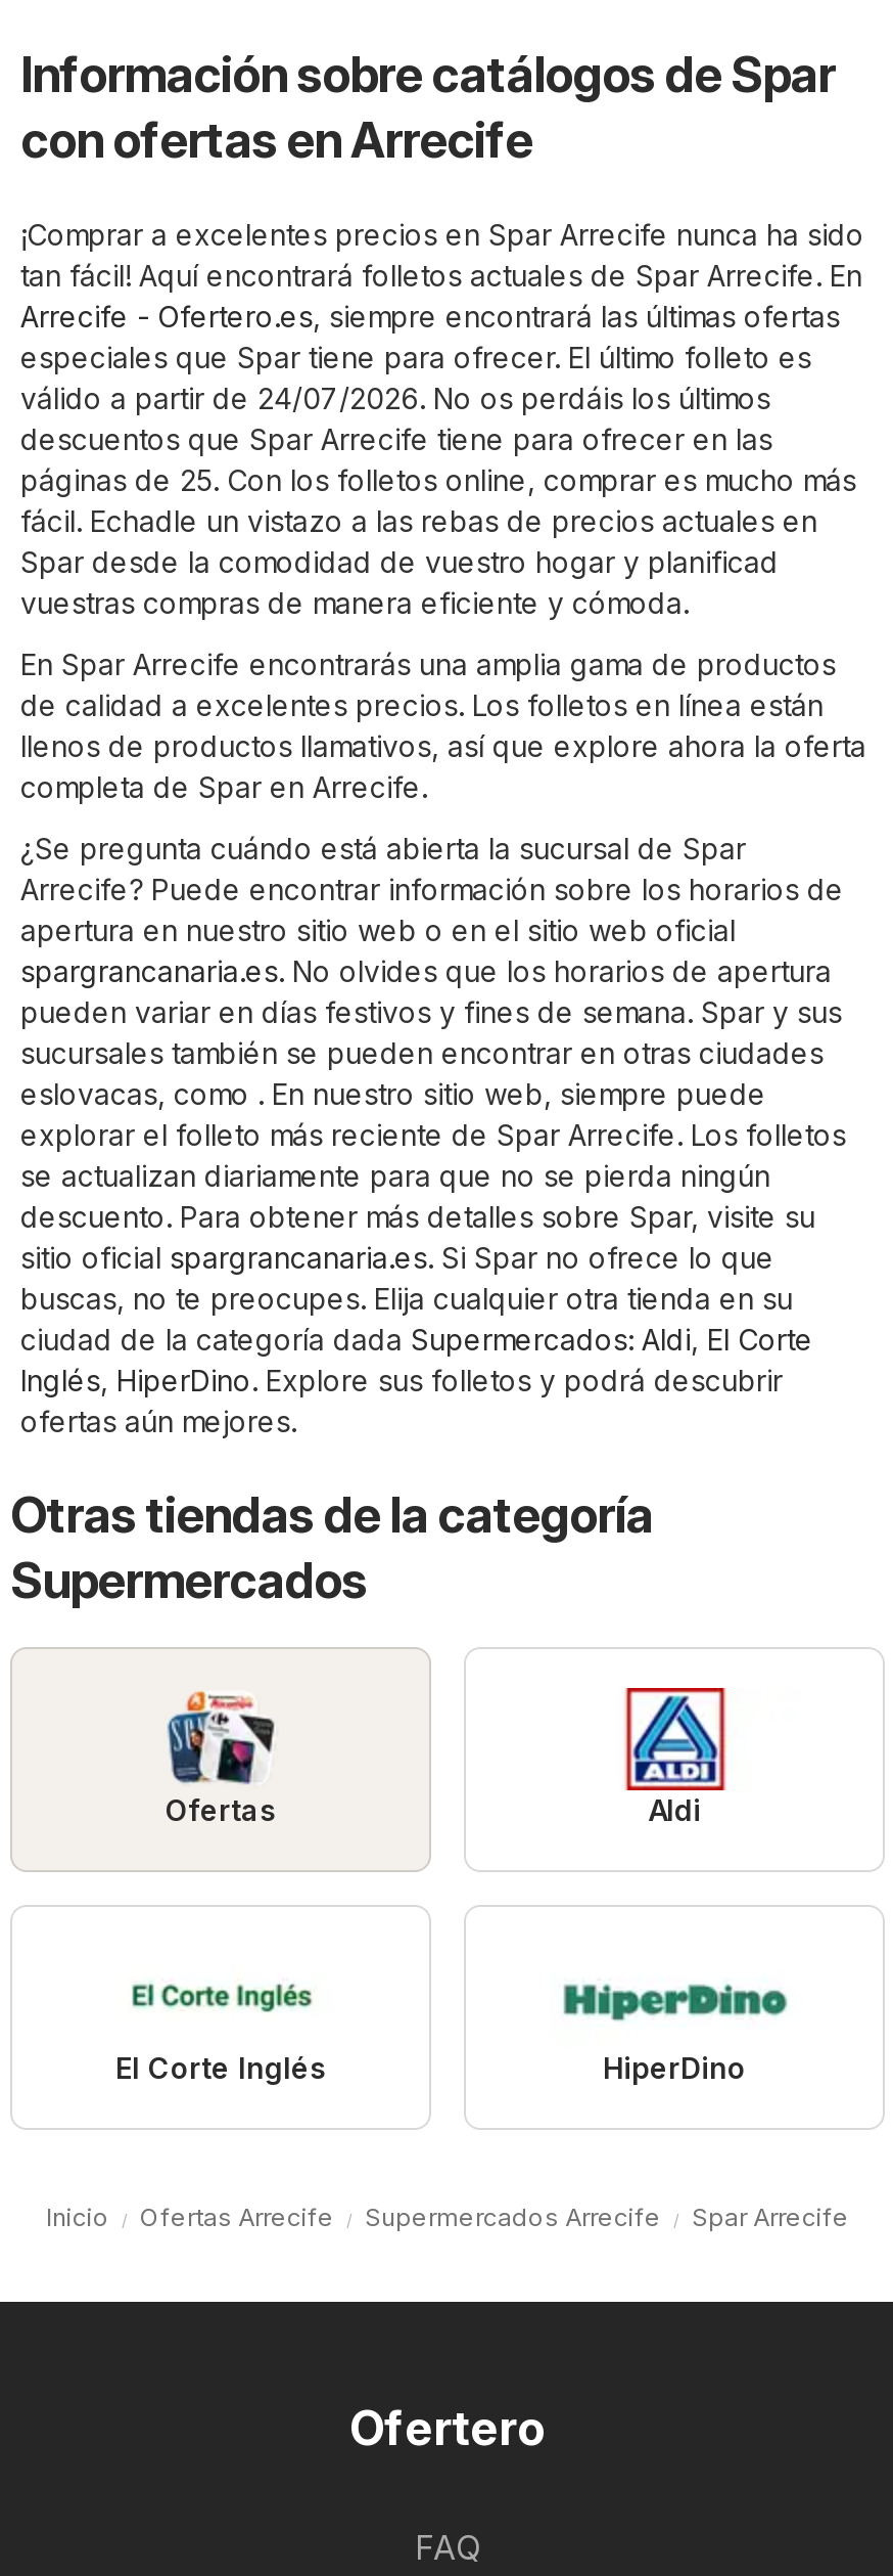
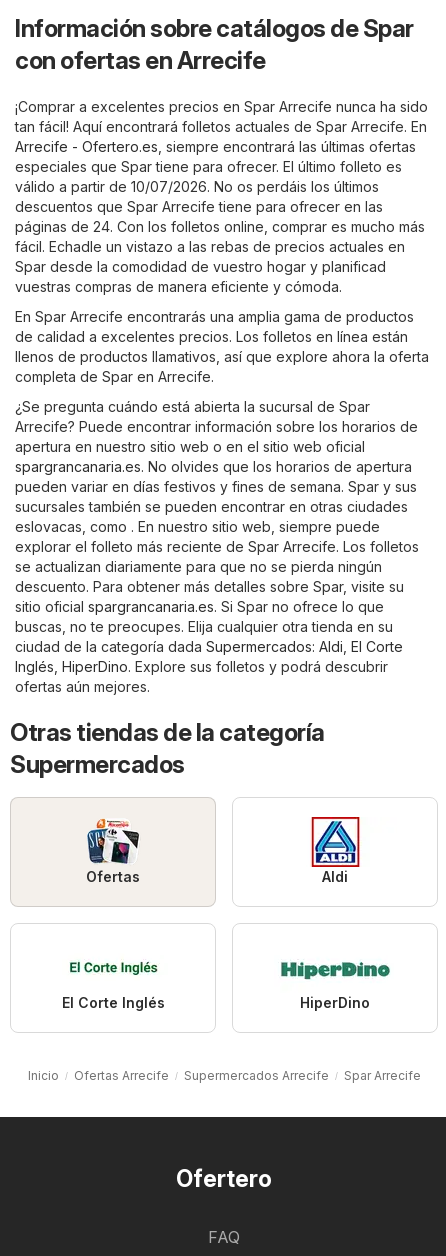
[20,380,770,415] válido a partir de 24/07/2026. No os perdáis los últimos -> [15,178,379,195] válido a partir de 10/07/2026. No os perdáis los últimos
[20,462,856,497] páginas de 25. Con los folletos online, comprar es mucho más -> [15,218,425,235] páginas de 24. Con los folletos online, comprar es mucho más

